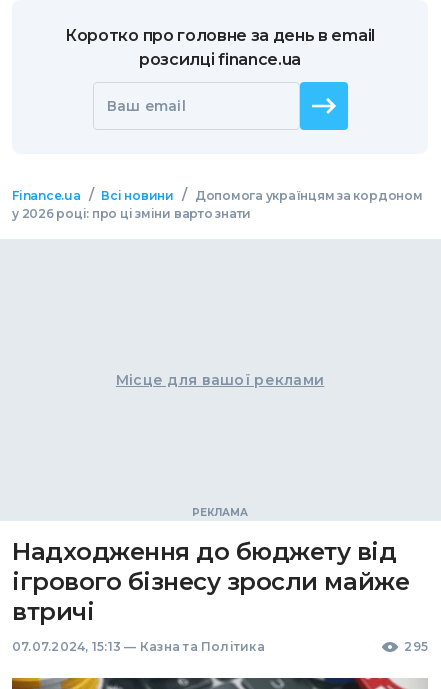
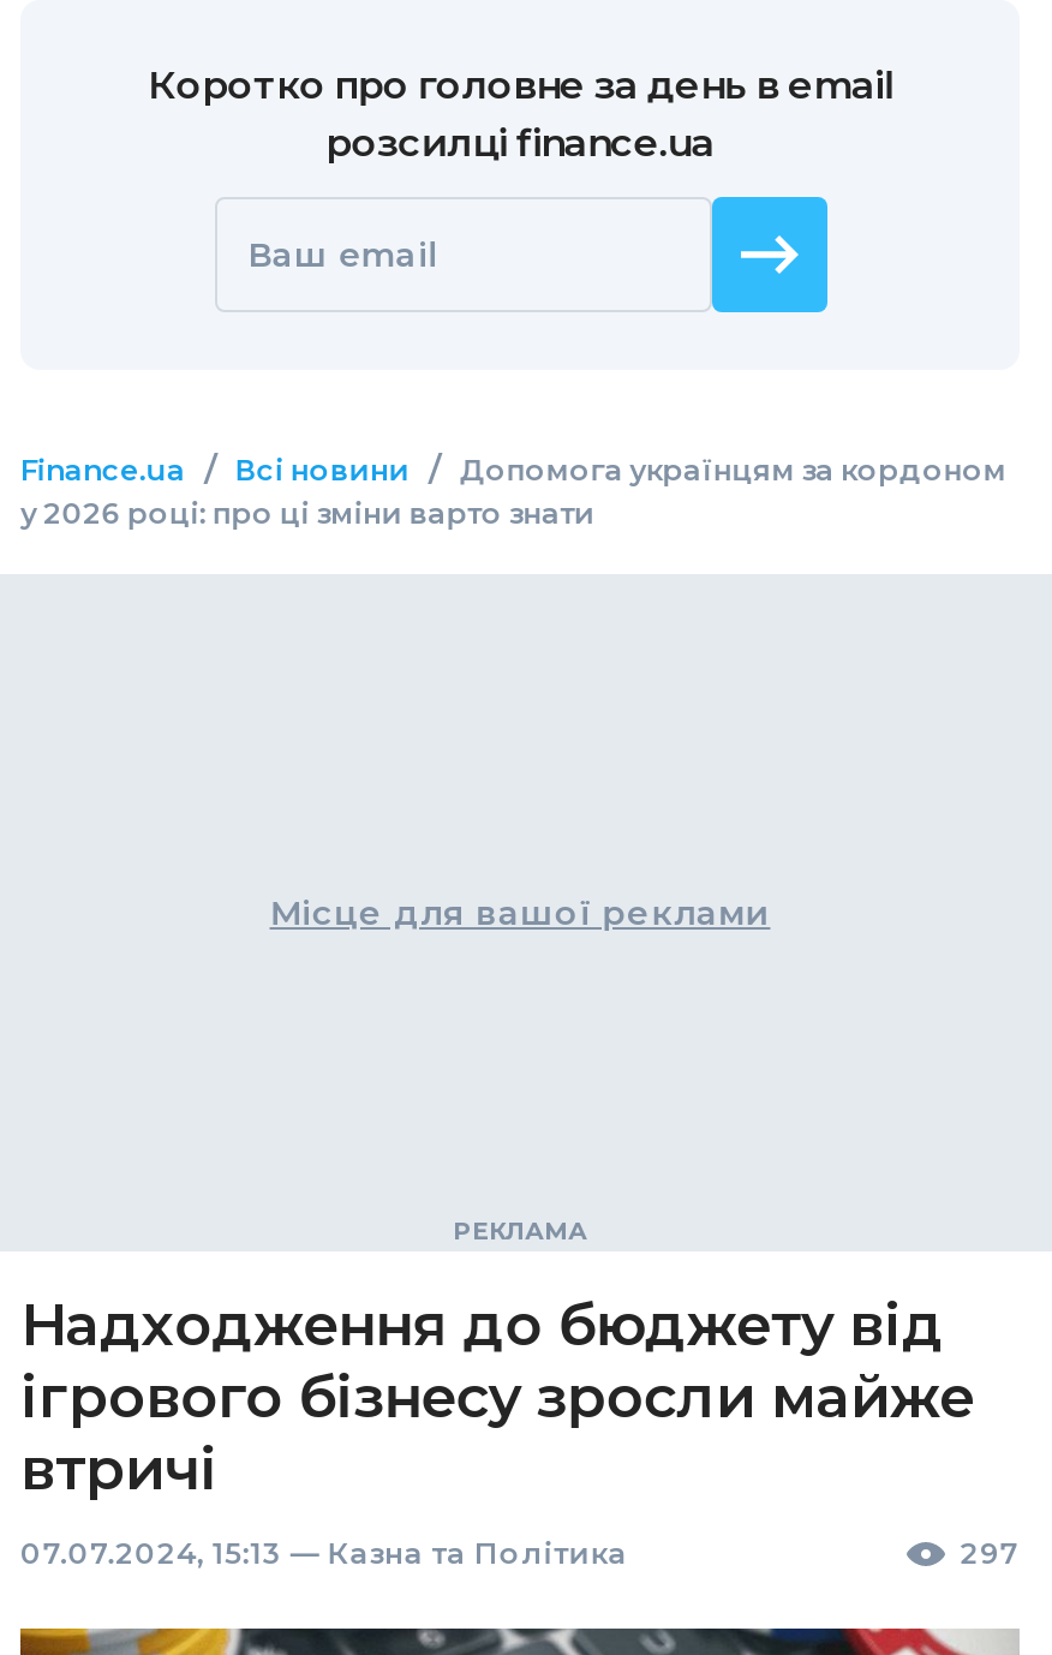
[404,639,428,654] 295 -> [960,1534,1020,1570] 297

